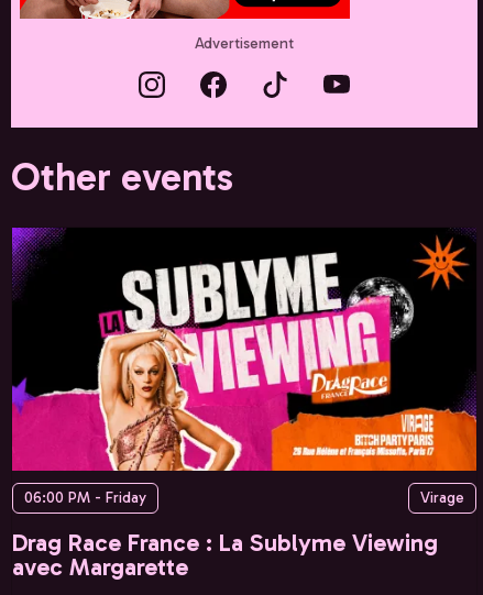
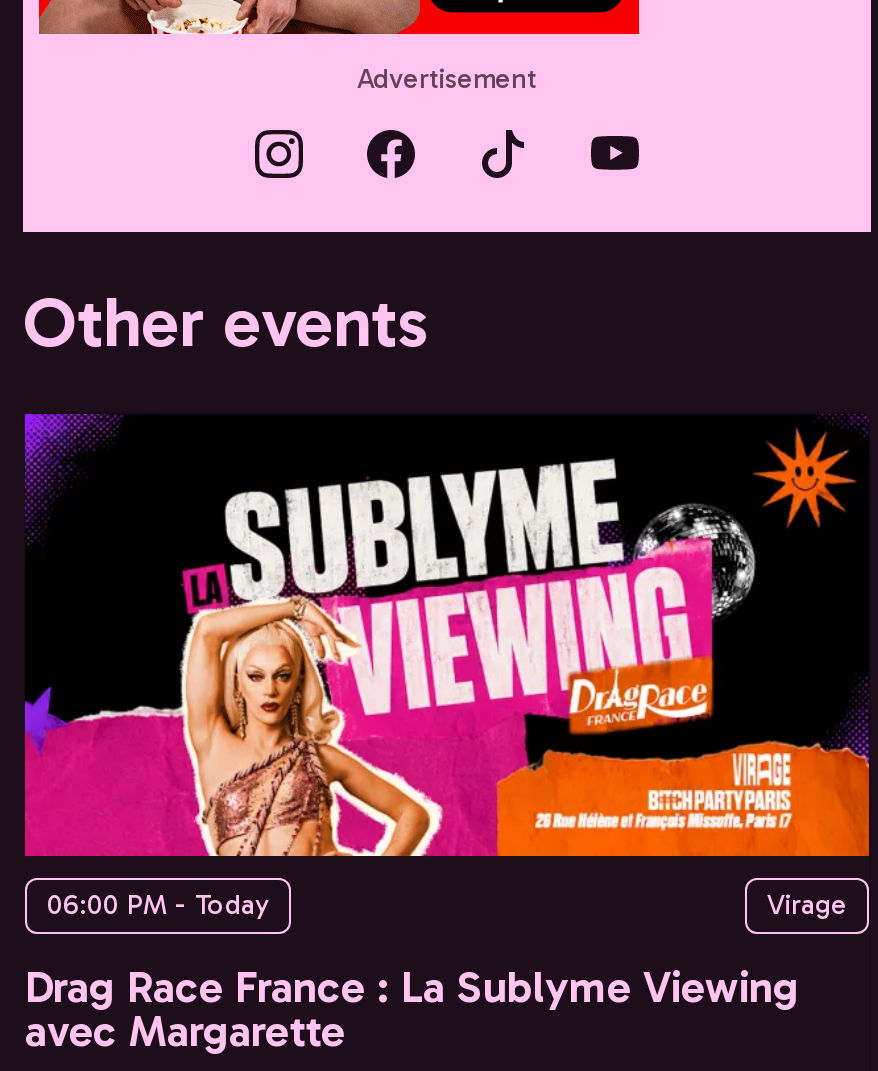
[24,488,146,507] 06:00 PM - Friday -> [47,888,269,922] 06:00 PM - Today

